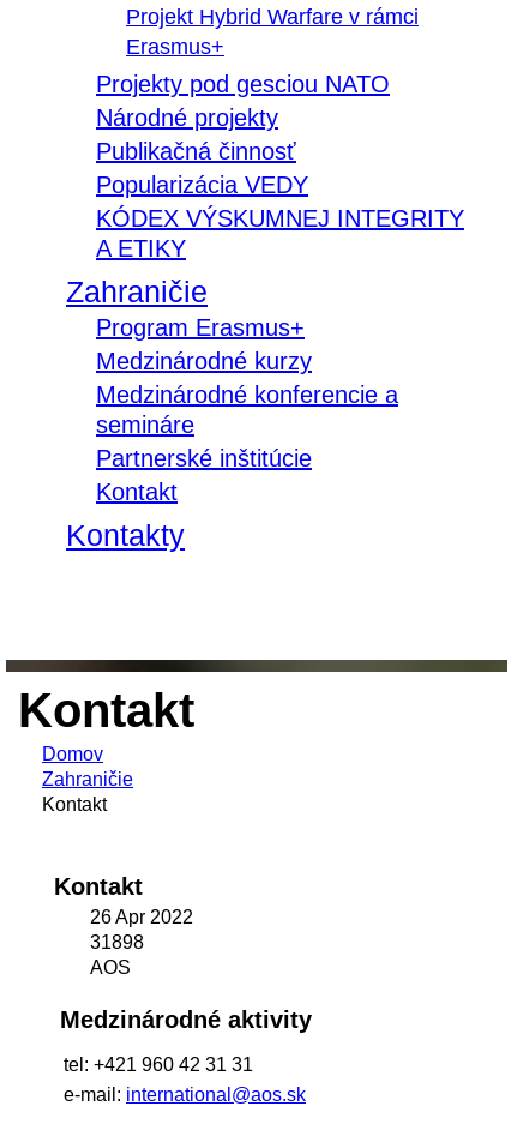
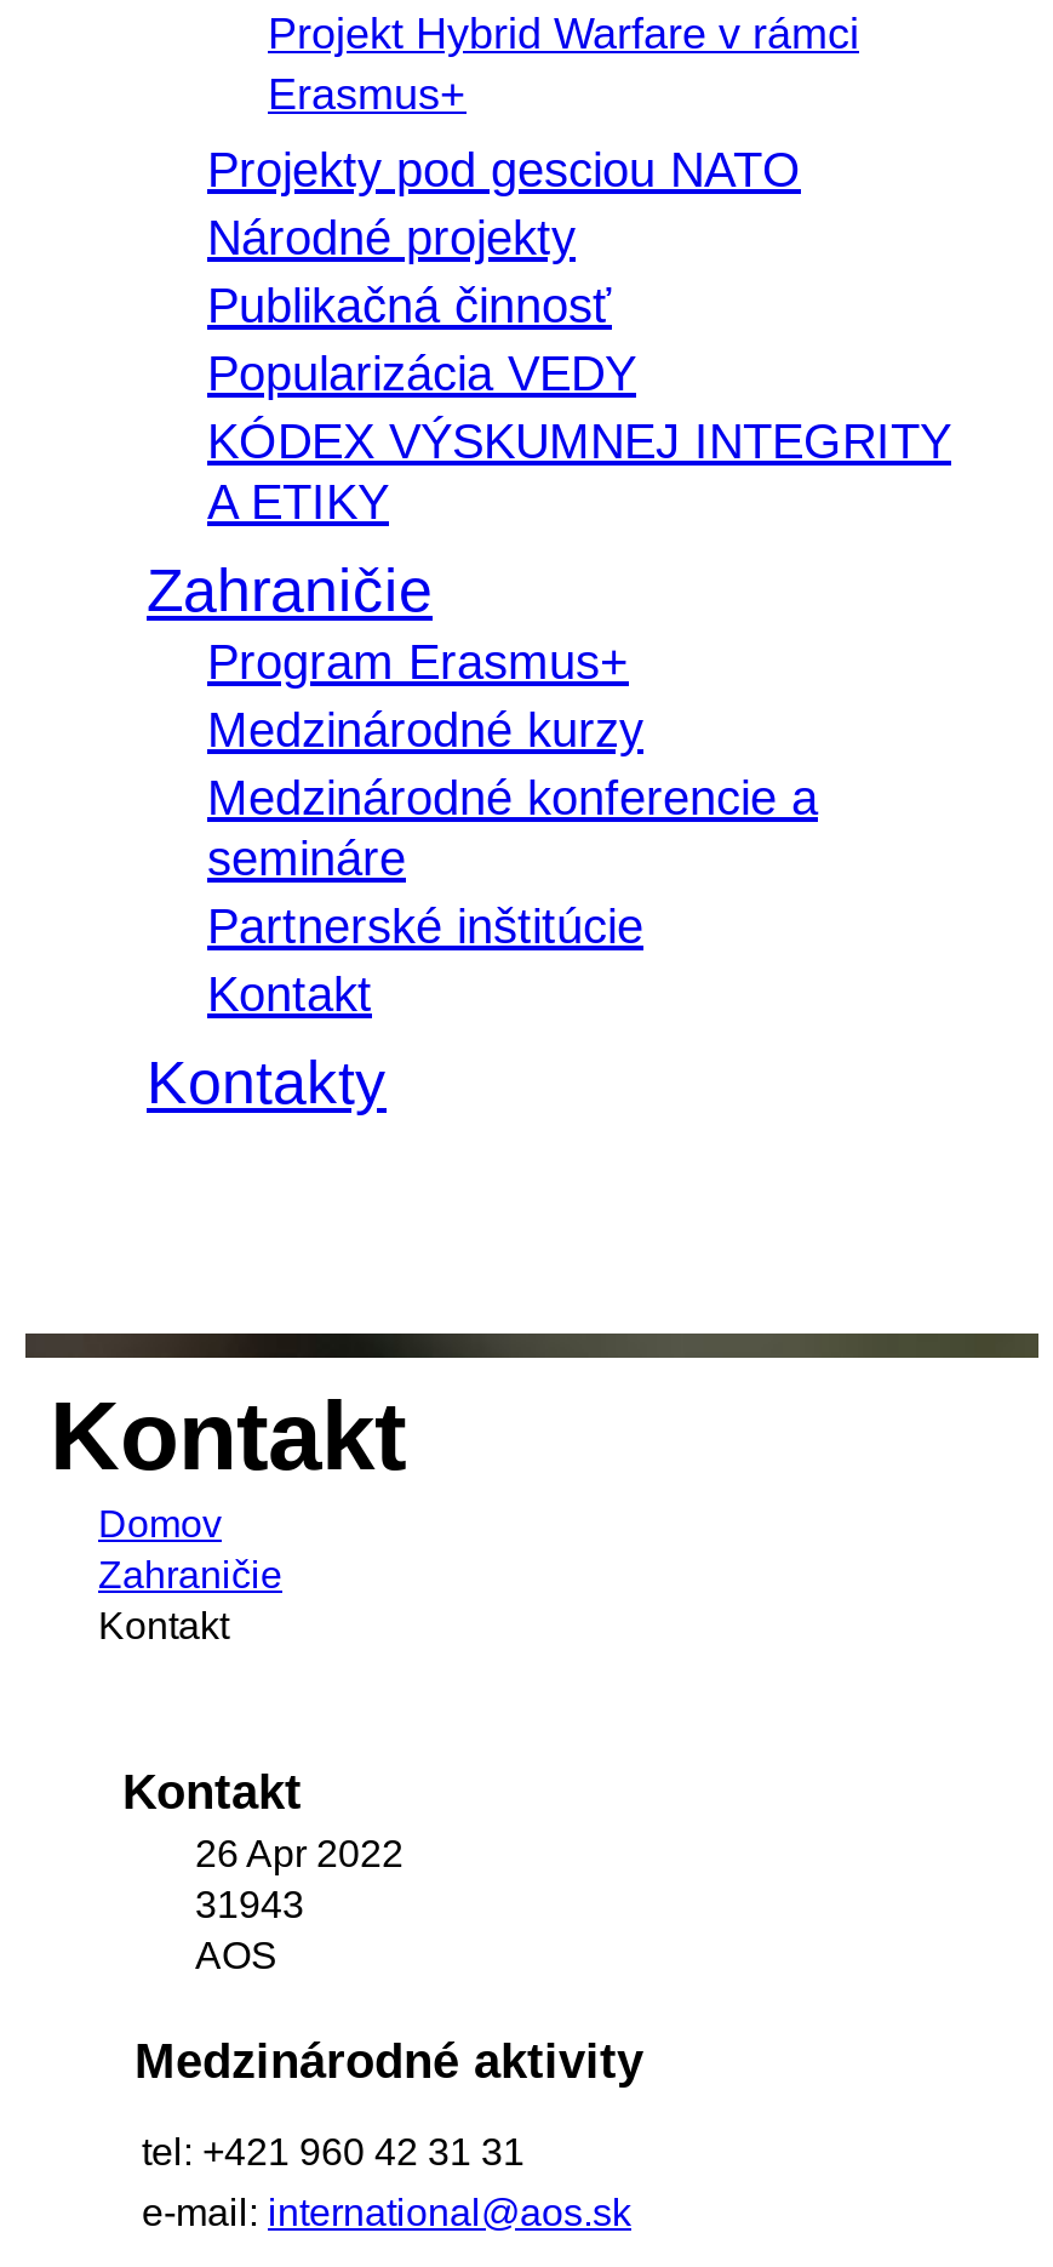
[90,932,144,953] 31898 -> [195,1884,304,1926] 31943

